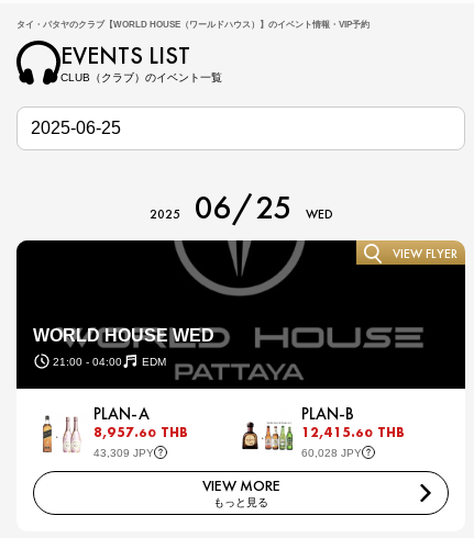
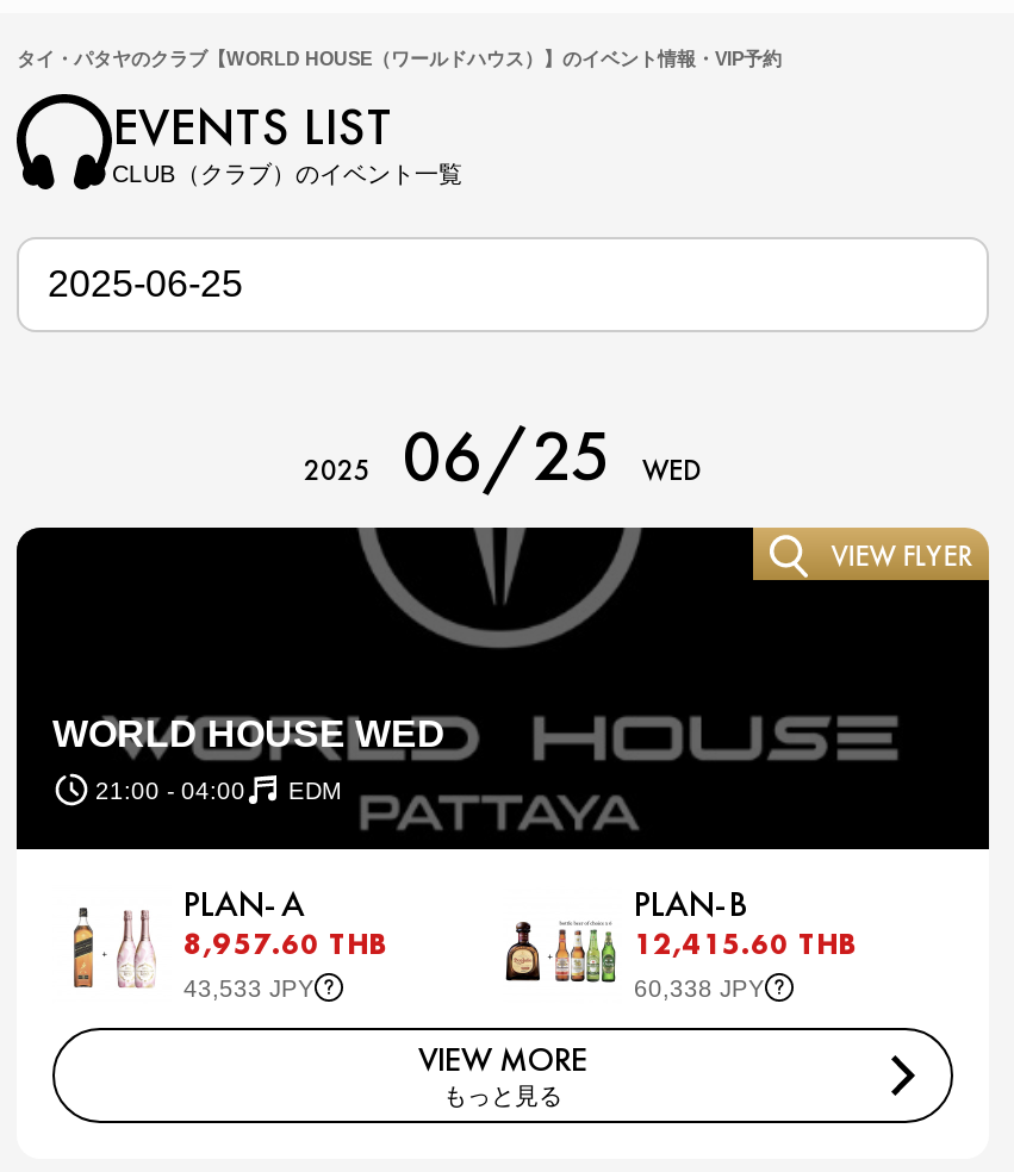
[93,447,154,458] 43,309 JPY -> [183,976,315,1000] 43,533 JPY
[301,447,362,458] 60,028 JPY -> [634,976,765,1000] 60,338 JPY

